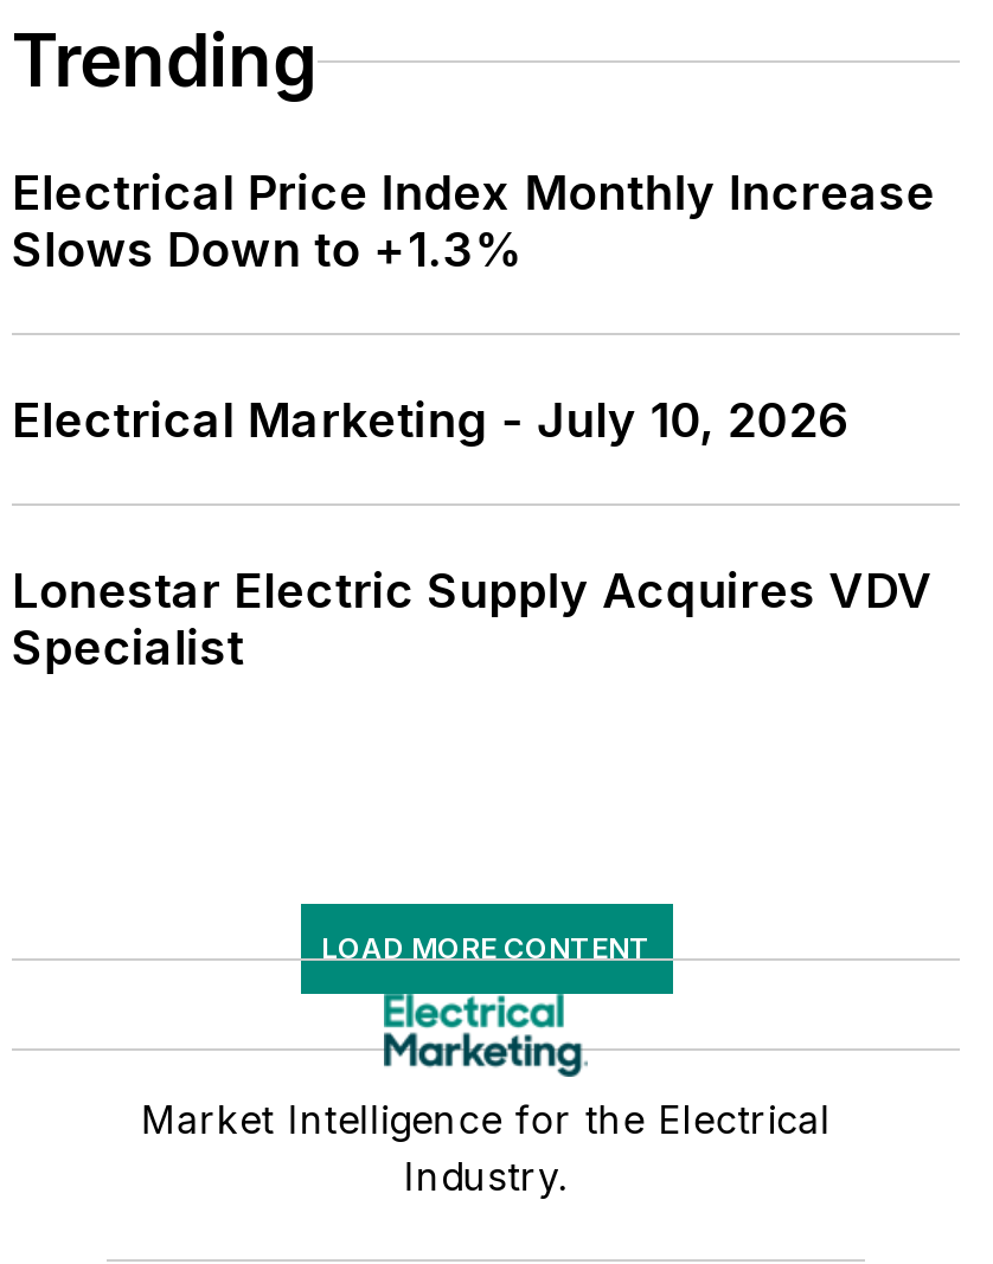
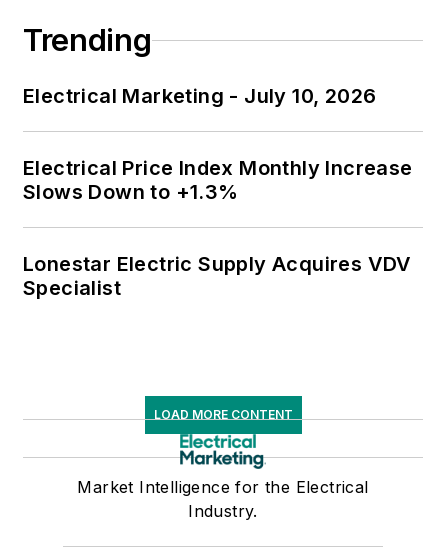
moved [12,165,935,279] -> [23,156,413,204]: Electrical Price Index Monthly Increase | Slows Down to +1.3%
moved [12,393,849,450] -> [23,84,376,108]: Electrical Marketing - July 10, 2026

